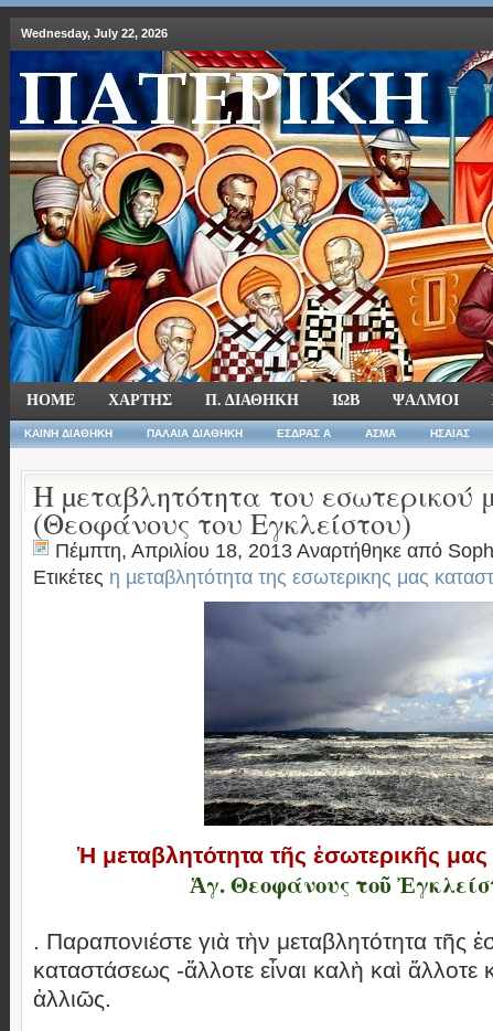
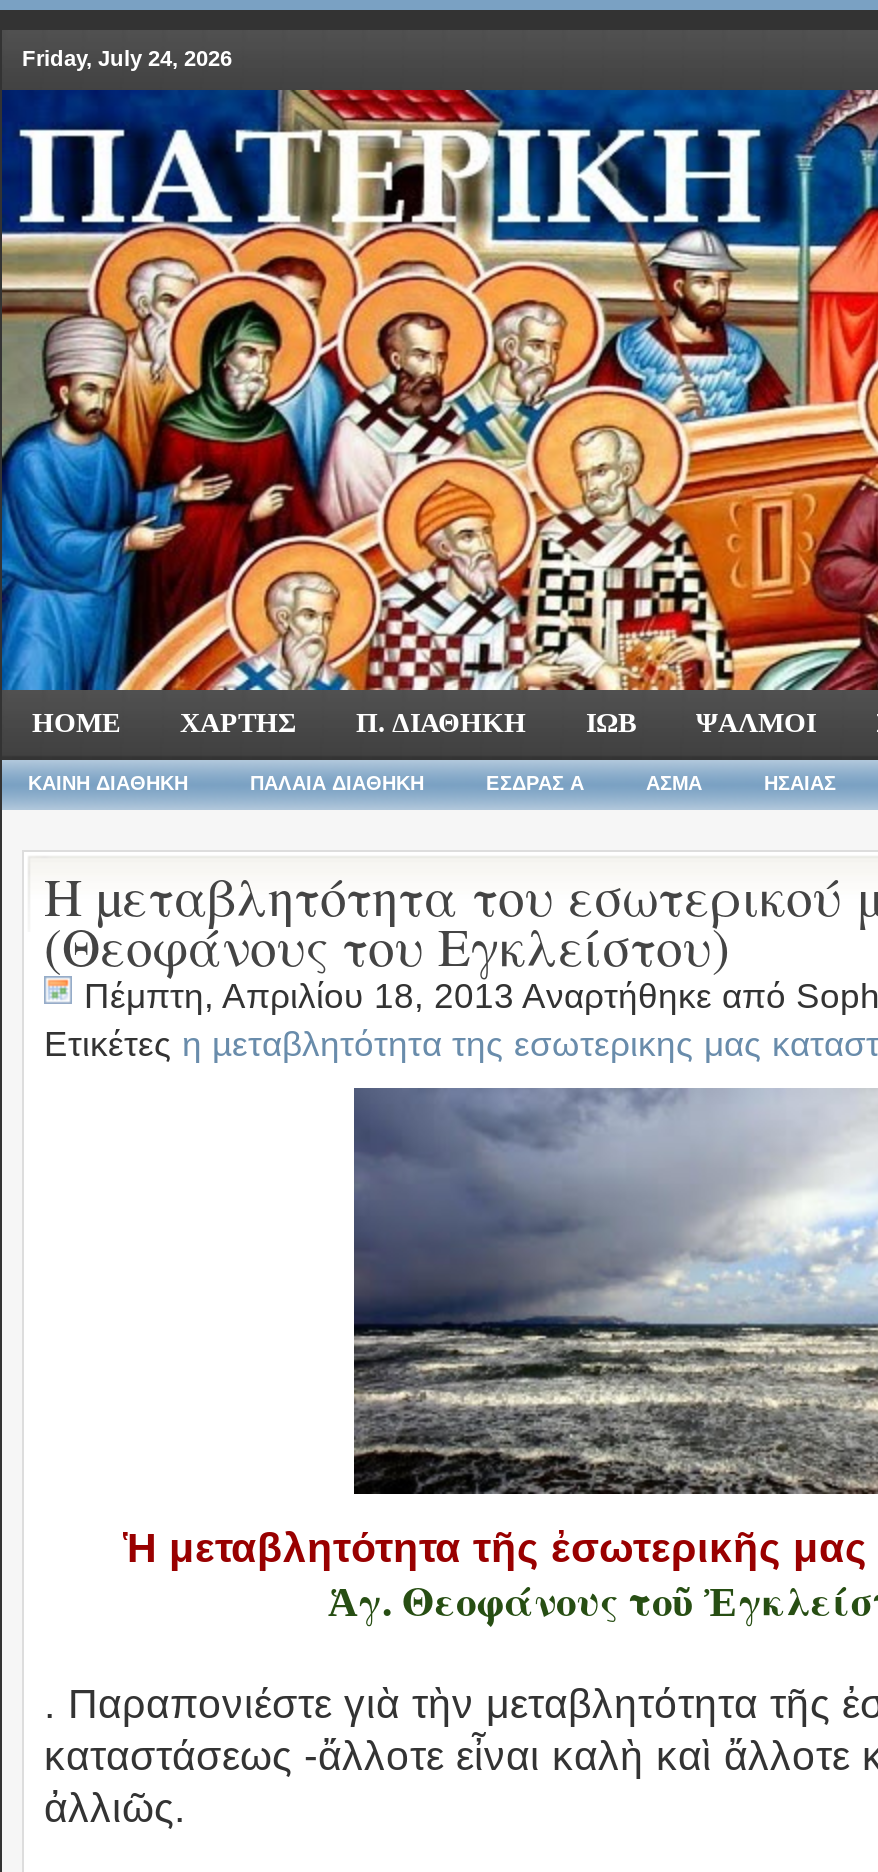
[21,26,168,40] Wednesday, July 22, 2026 -> [22,46,232,70] Friday, July 24, 2026

